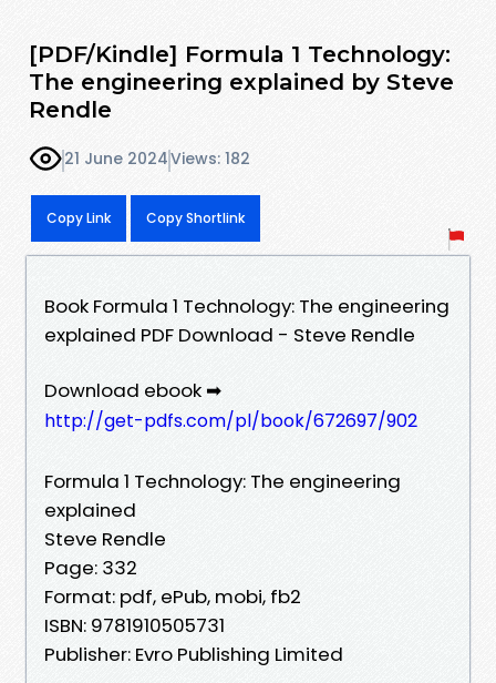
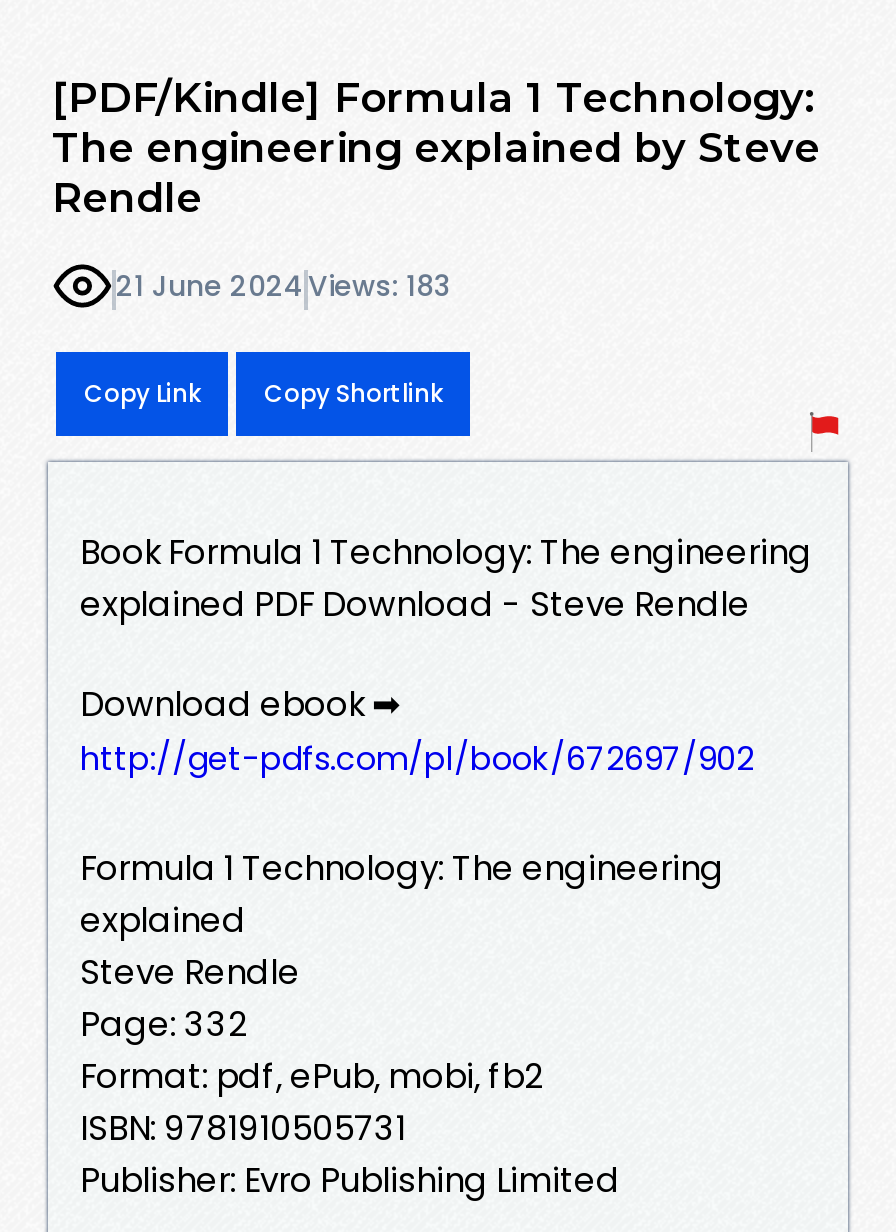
[64,148,250,170] 21 June 2024 Views: 182 -> [116,267,452,307] 21 June 2024 Views: 183

